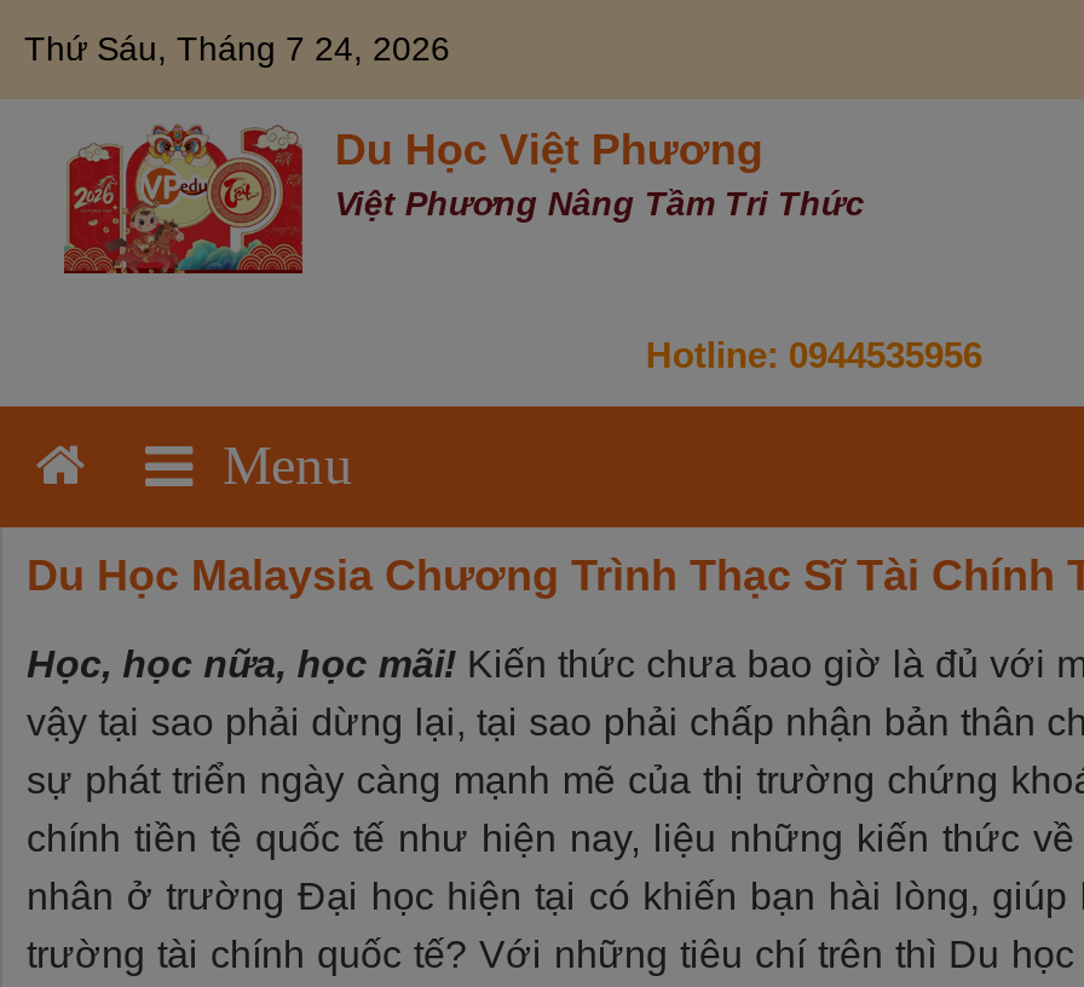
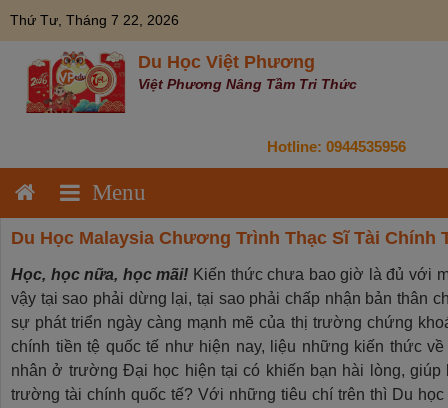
[24,29,450,68] Thứ Sáu, Tháng 7 24, 2026 -> [10,12,179,28] Thứ Tư, Tháng 7 22, 2026

